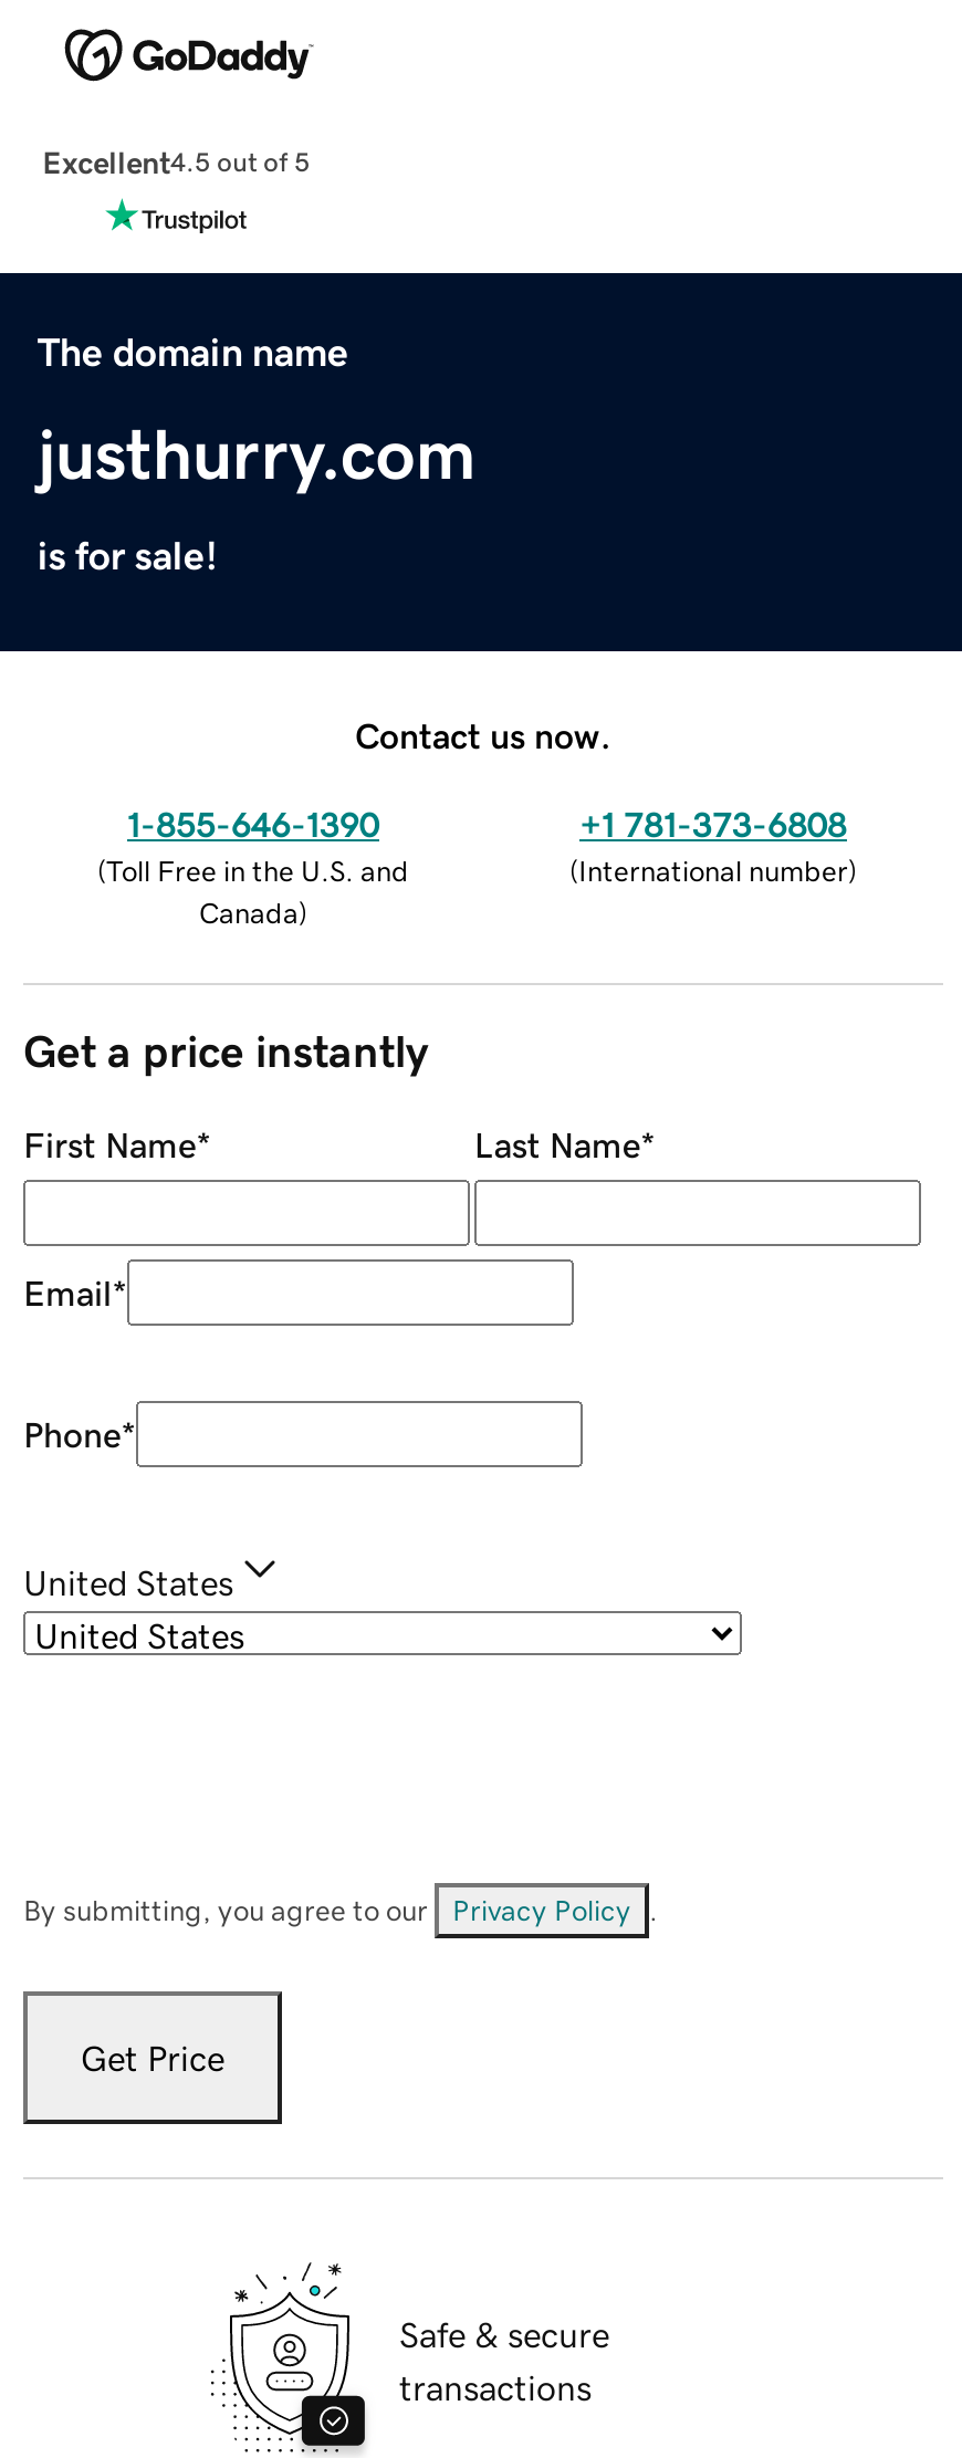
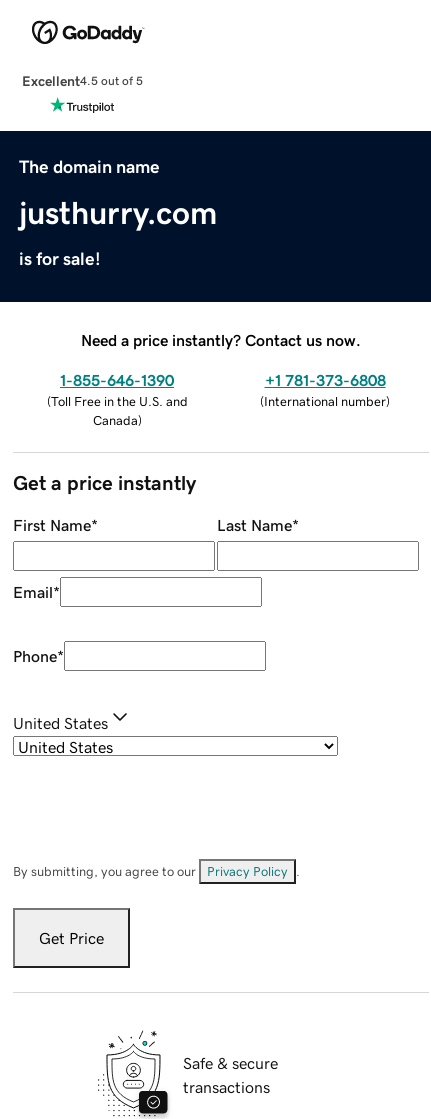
[355,717,611,752] Contact us now. -> [81,332,361,348] Need a price instantly? Contact us now.

